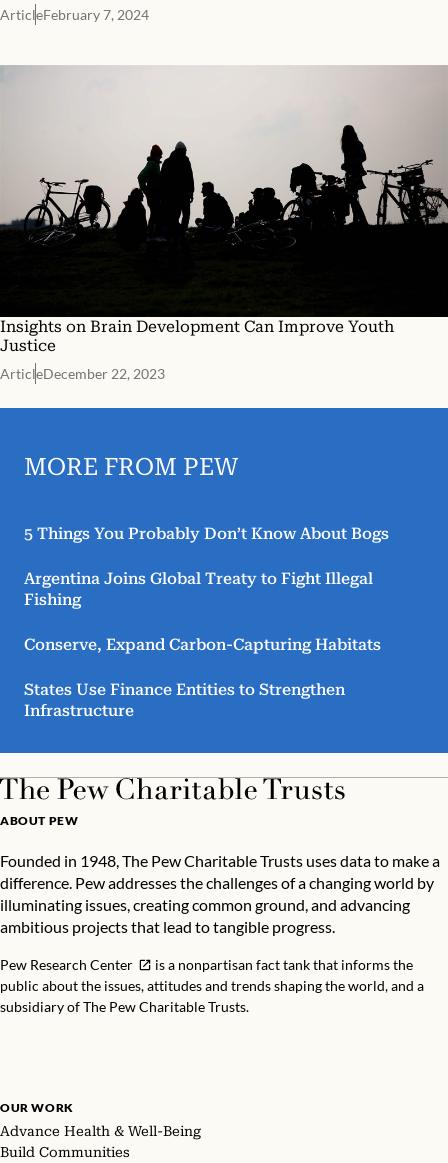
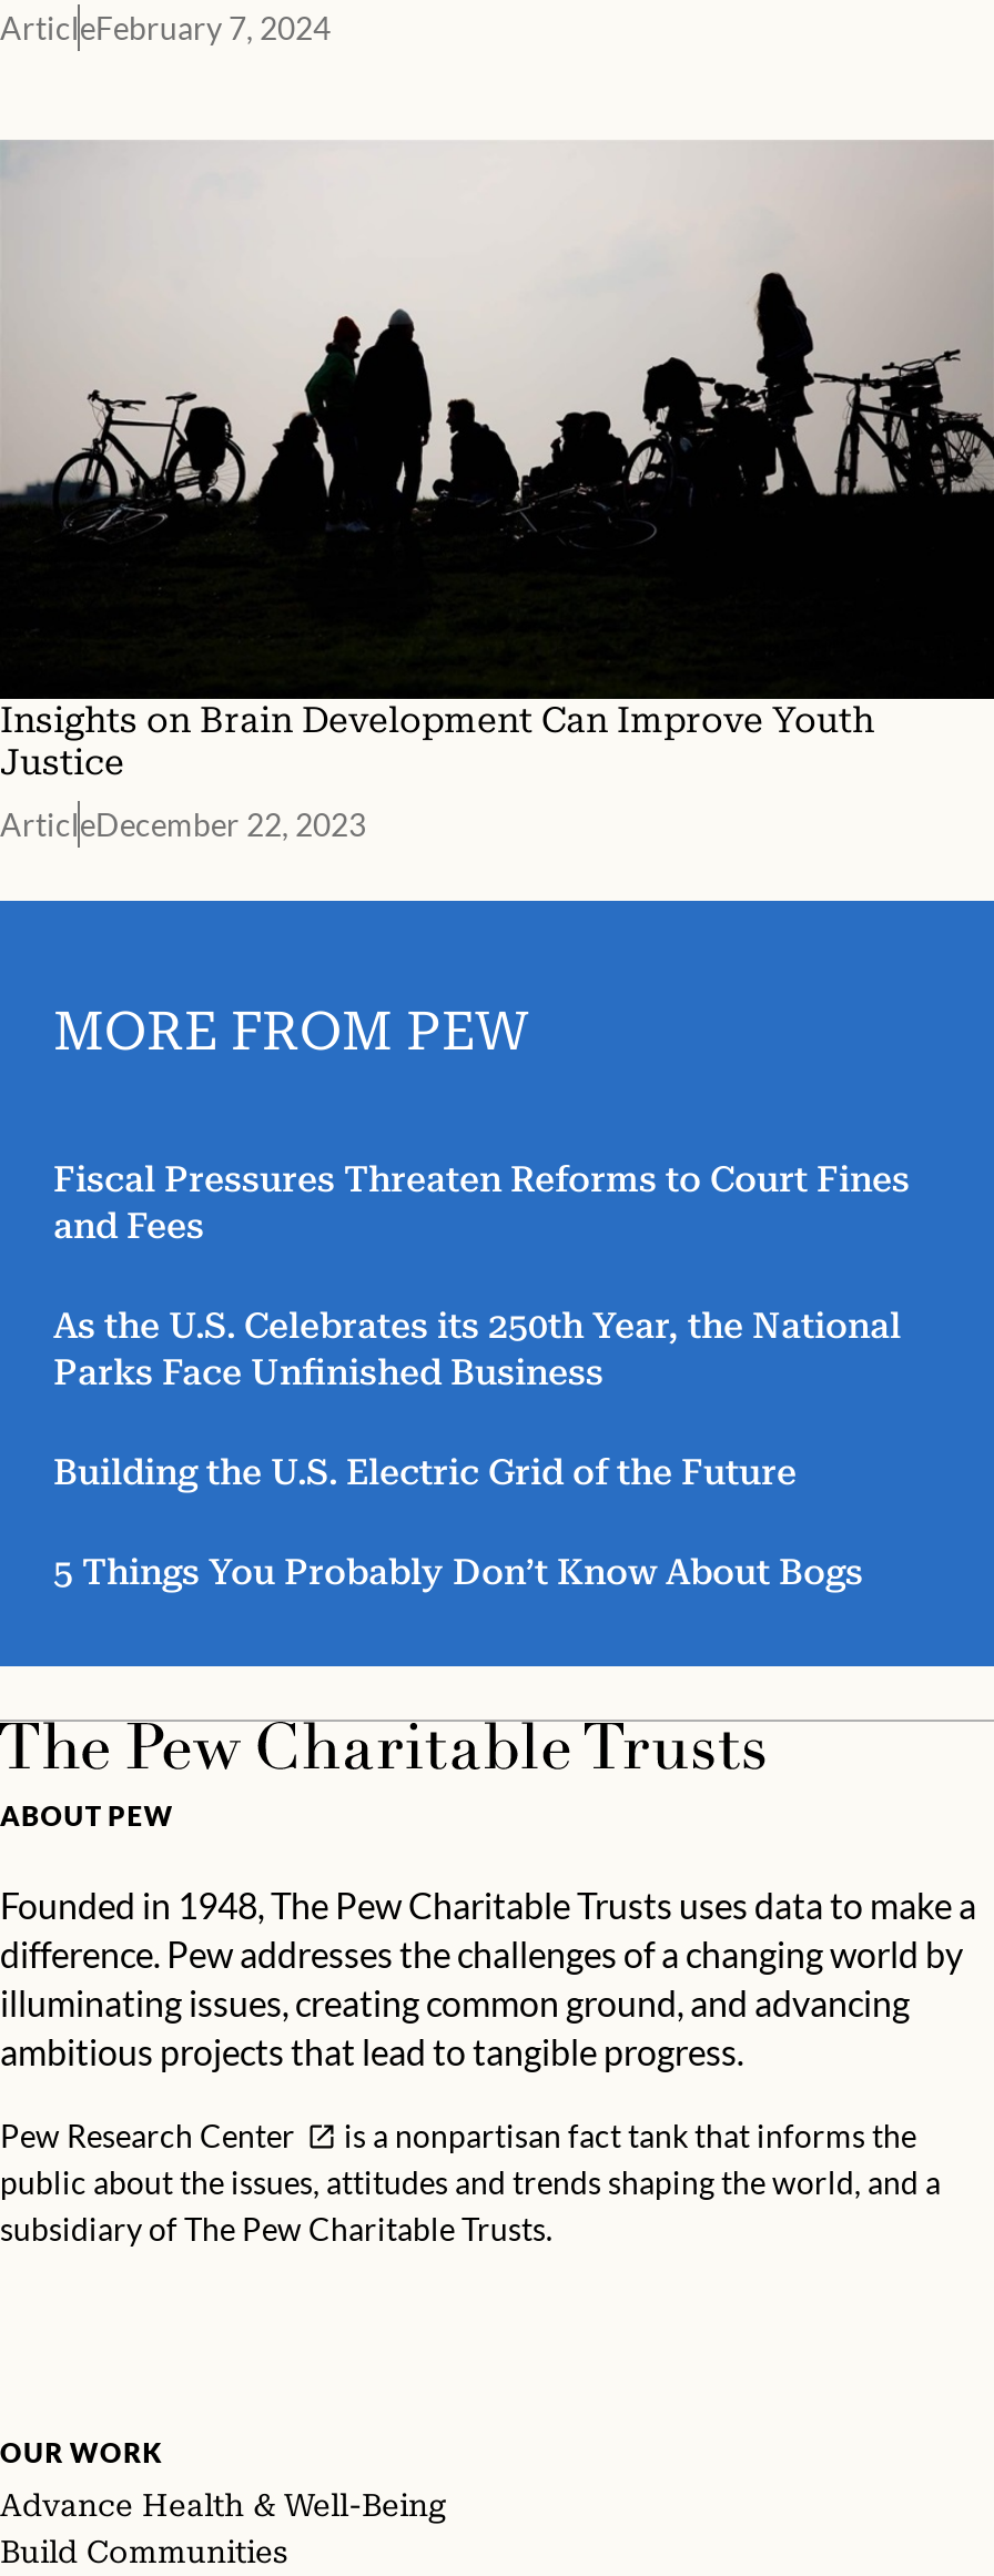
none -> [53,1158,910,1493] Fiscal Pressures Threaten Reforms to Court Fines | and Fees | As the U.S. Celebrates its 250th Year, the National | Parks Face Unfinished Business | Building the U.S. Electric Grid of the Future
moved [24,524,389,543] -> [53,1551,863,1593]: 5 Things You Probably Don’t Know About Bogs
[24,569,381,720] Argentina Joins Global Treaty to Fight Illegal | Fishing | Conserve, Expand Carbon-Capturing Habitats | States Use Finance Entities to Strengthen | Infrastructure -> none

